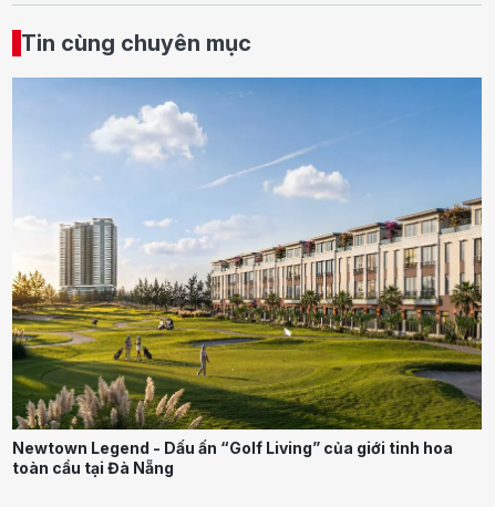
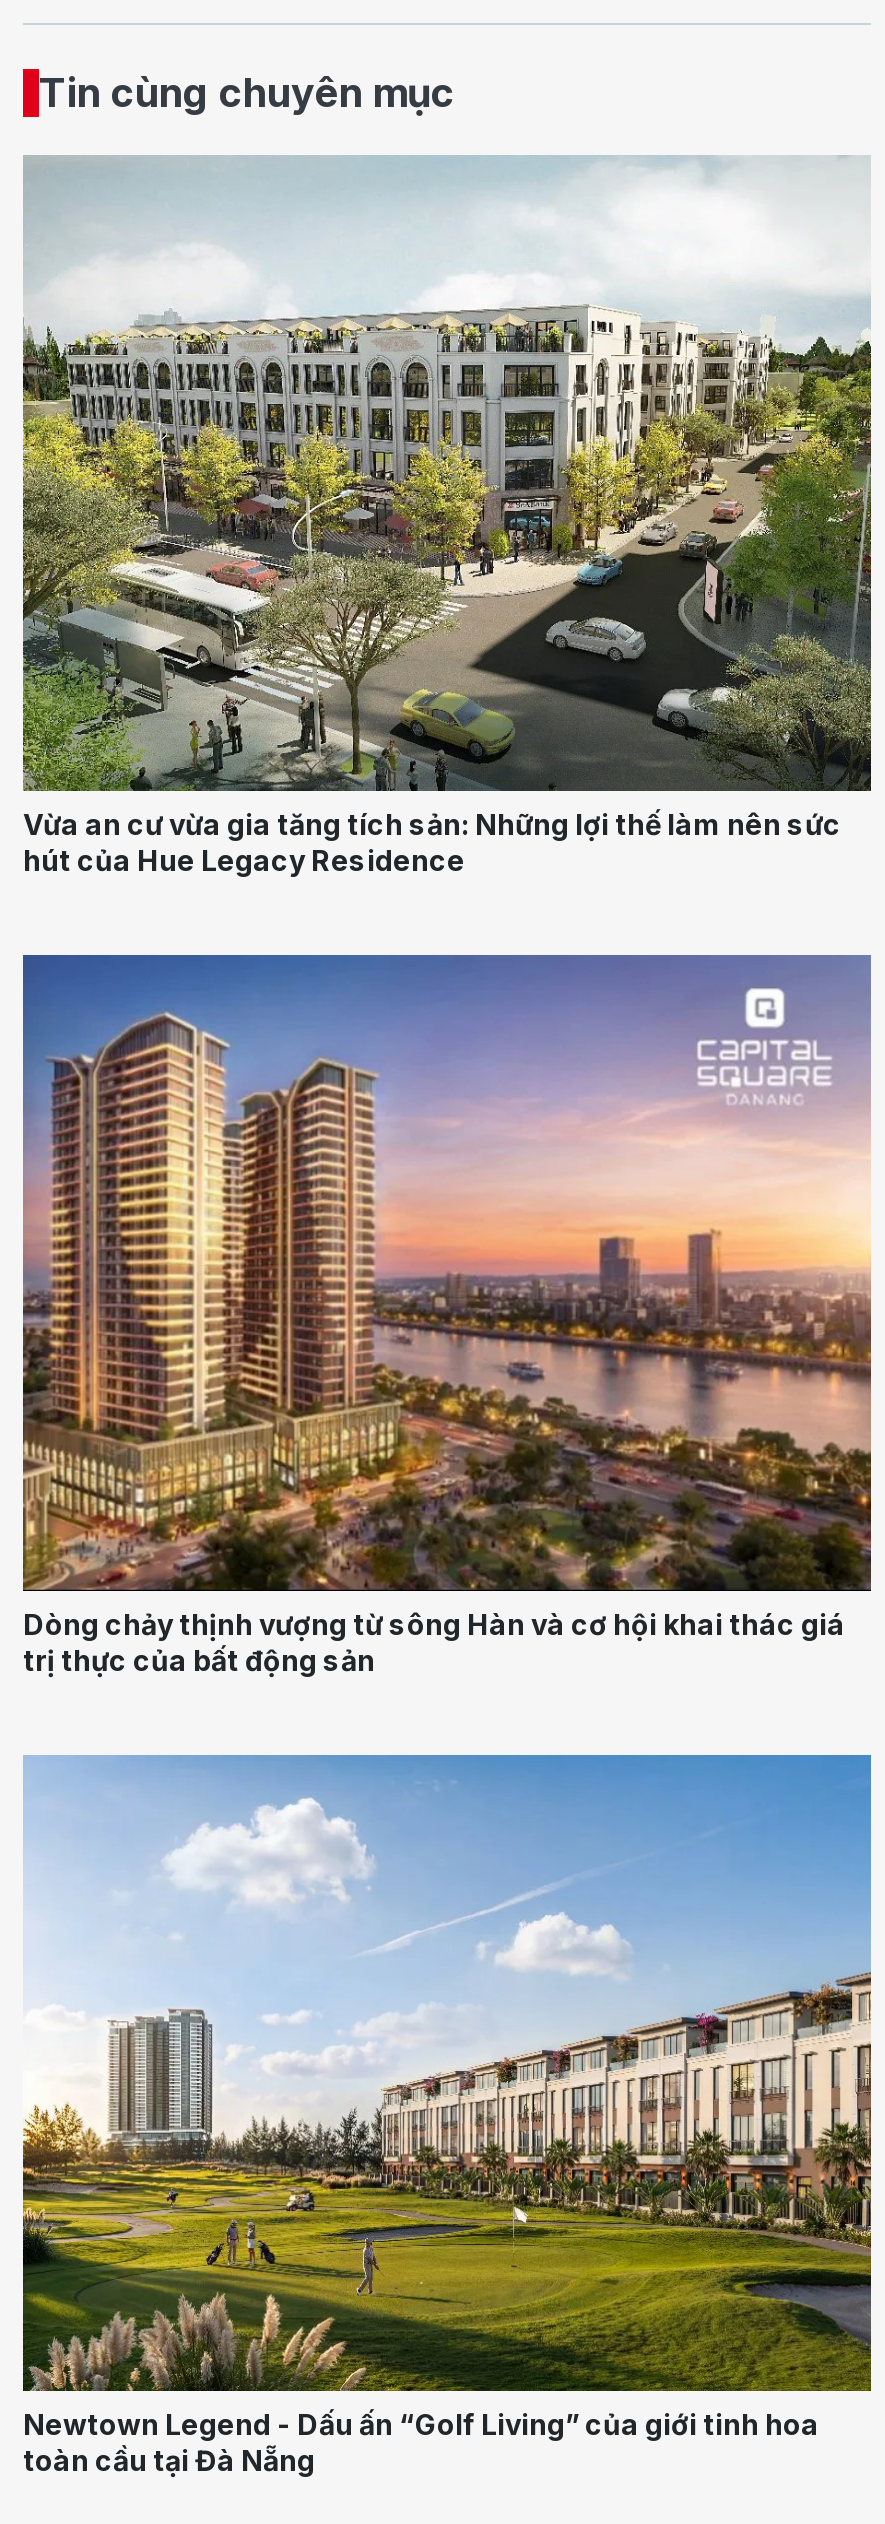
none -> [21,155,873,877] [image] | Vừa an cư vừa gia tăng tích sản: Những lợi thế làm nên sức | hút của Hue Legacy Residence
none -> [21,953,873,1677] [image] | Dòng chảy thịnh vượng từ sông Hàn và cơ hội khai thác giá | trị thực của bất động sản

